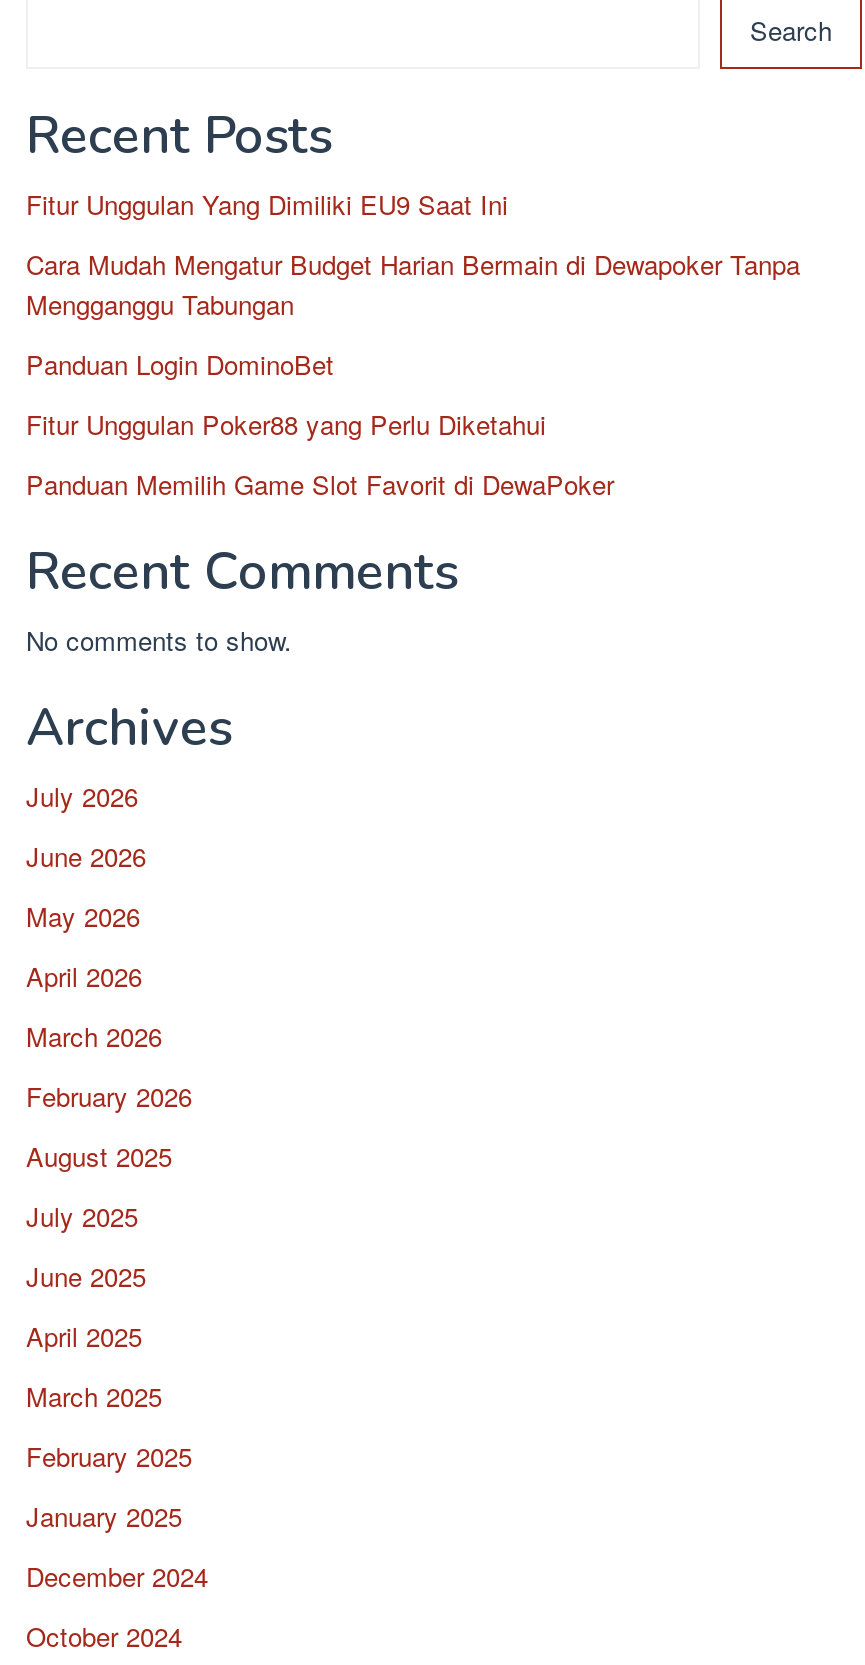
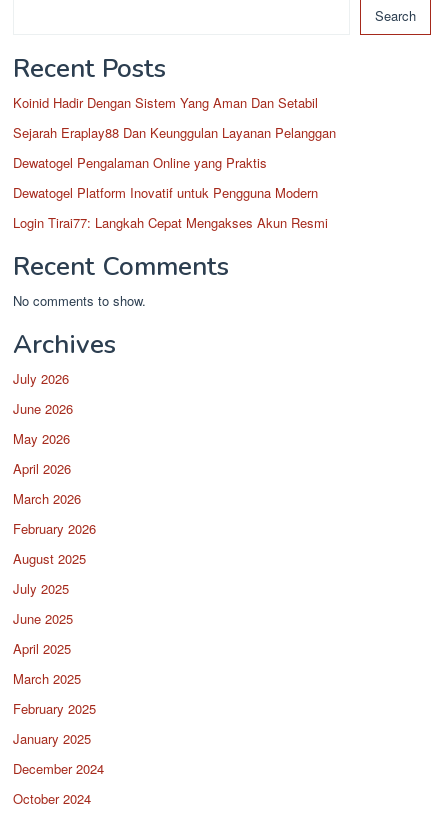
[26,185,508,223] Fitur Unggulan Yang Dimiliki EU9 Saat Ini -> [13,93,318,112] Koinid Hadir Dengan Sistem Yang Aman Dan Setabil
[26,245,800,323] Cara Mudah Mengatur Budget Harian Bermain di Dewapoker Tanpa | Mengganggu Tabungan -> [13,123,336,142] Sejarah Eraplay88 Dan Keunggulan Layanan Pelanggan
[26,345,334,383] Panduan Login DominoBet -> [13,153,267,172] Dewatogel Pengalaman Online yang Praktis
[26,405,546,443] Fitur Unggulan Poker88 yang Perlu Diketahui -> [13,183,318,202] Dewatogel Platform Inovatif untuk Pengguna Modern
[26,465,614,503] Panduan Memilih Game Slot Favorit di DewaPoker -> [13,213,328,232] Login Tirai77: Langkah Cepat Mengakses Akun Resmi

